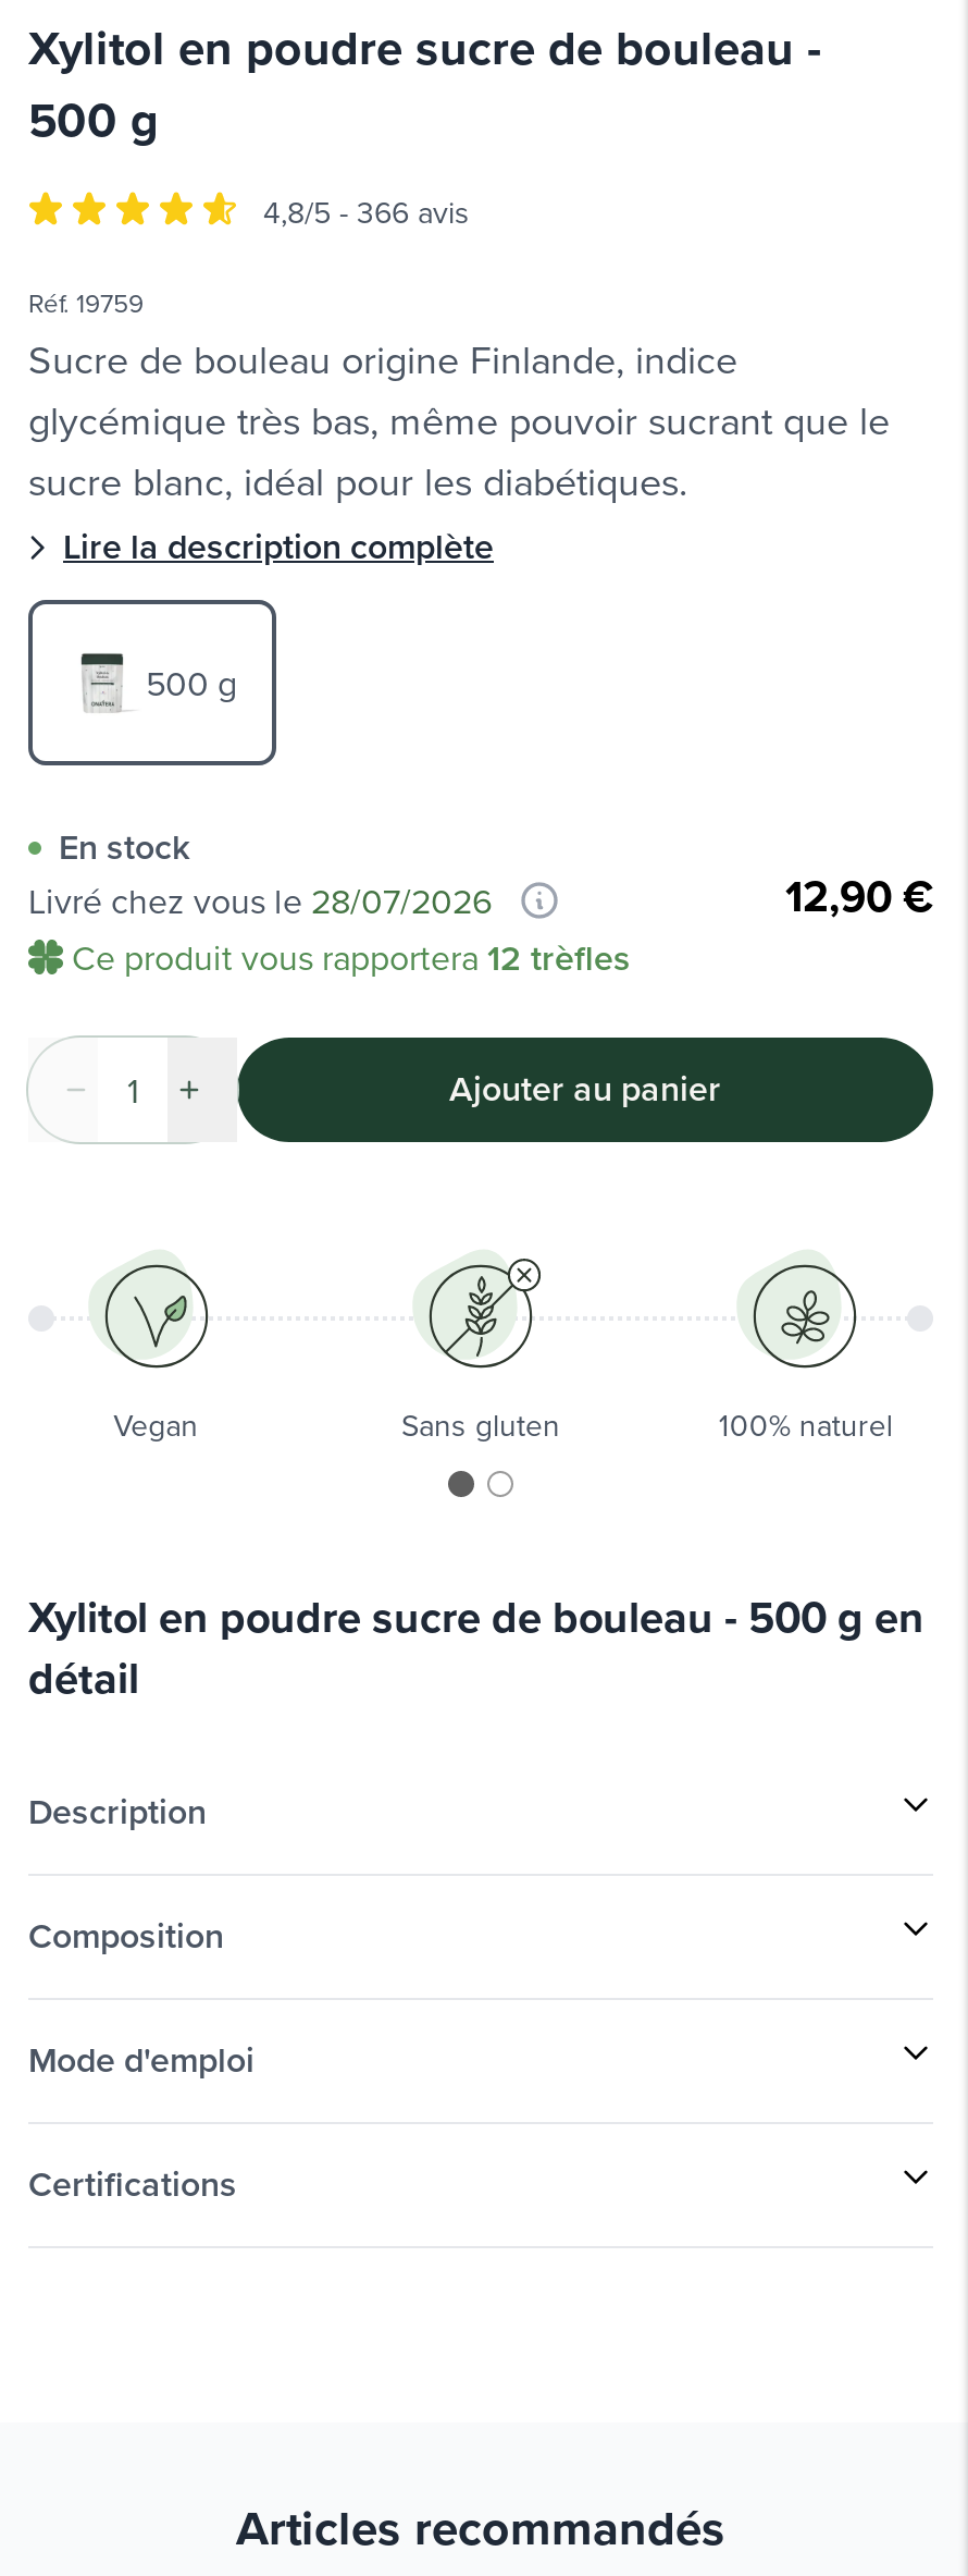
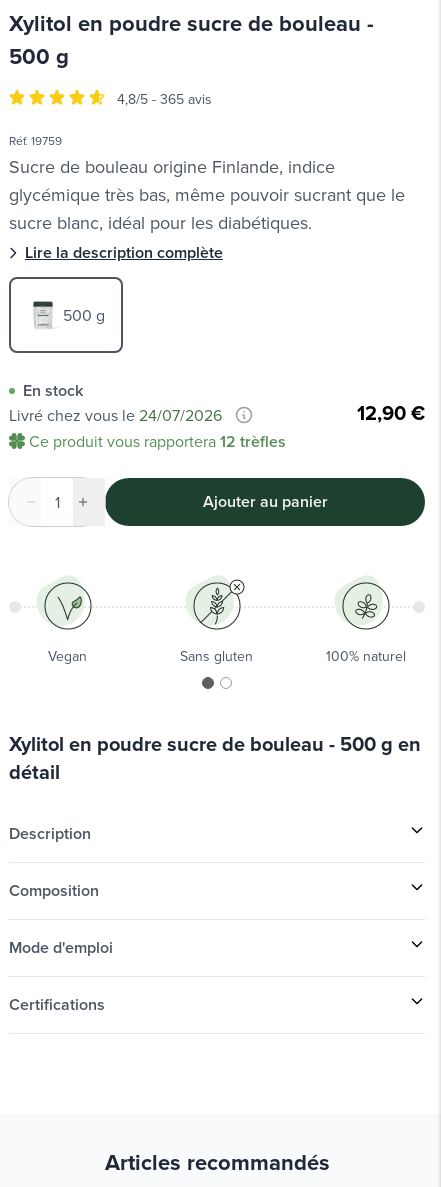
[263,189,470,233] 4,8/5 - 366 avis -> [117,88,212,108] 4,8/5 - 365 avis
[28,875,492,923] Livré chez vous le 28/07/2026 -> [9,403,222,425] Livré chez vous le 24/07/2026

